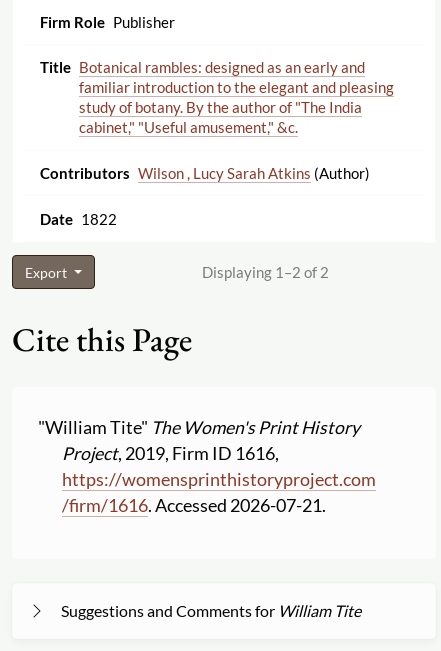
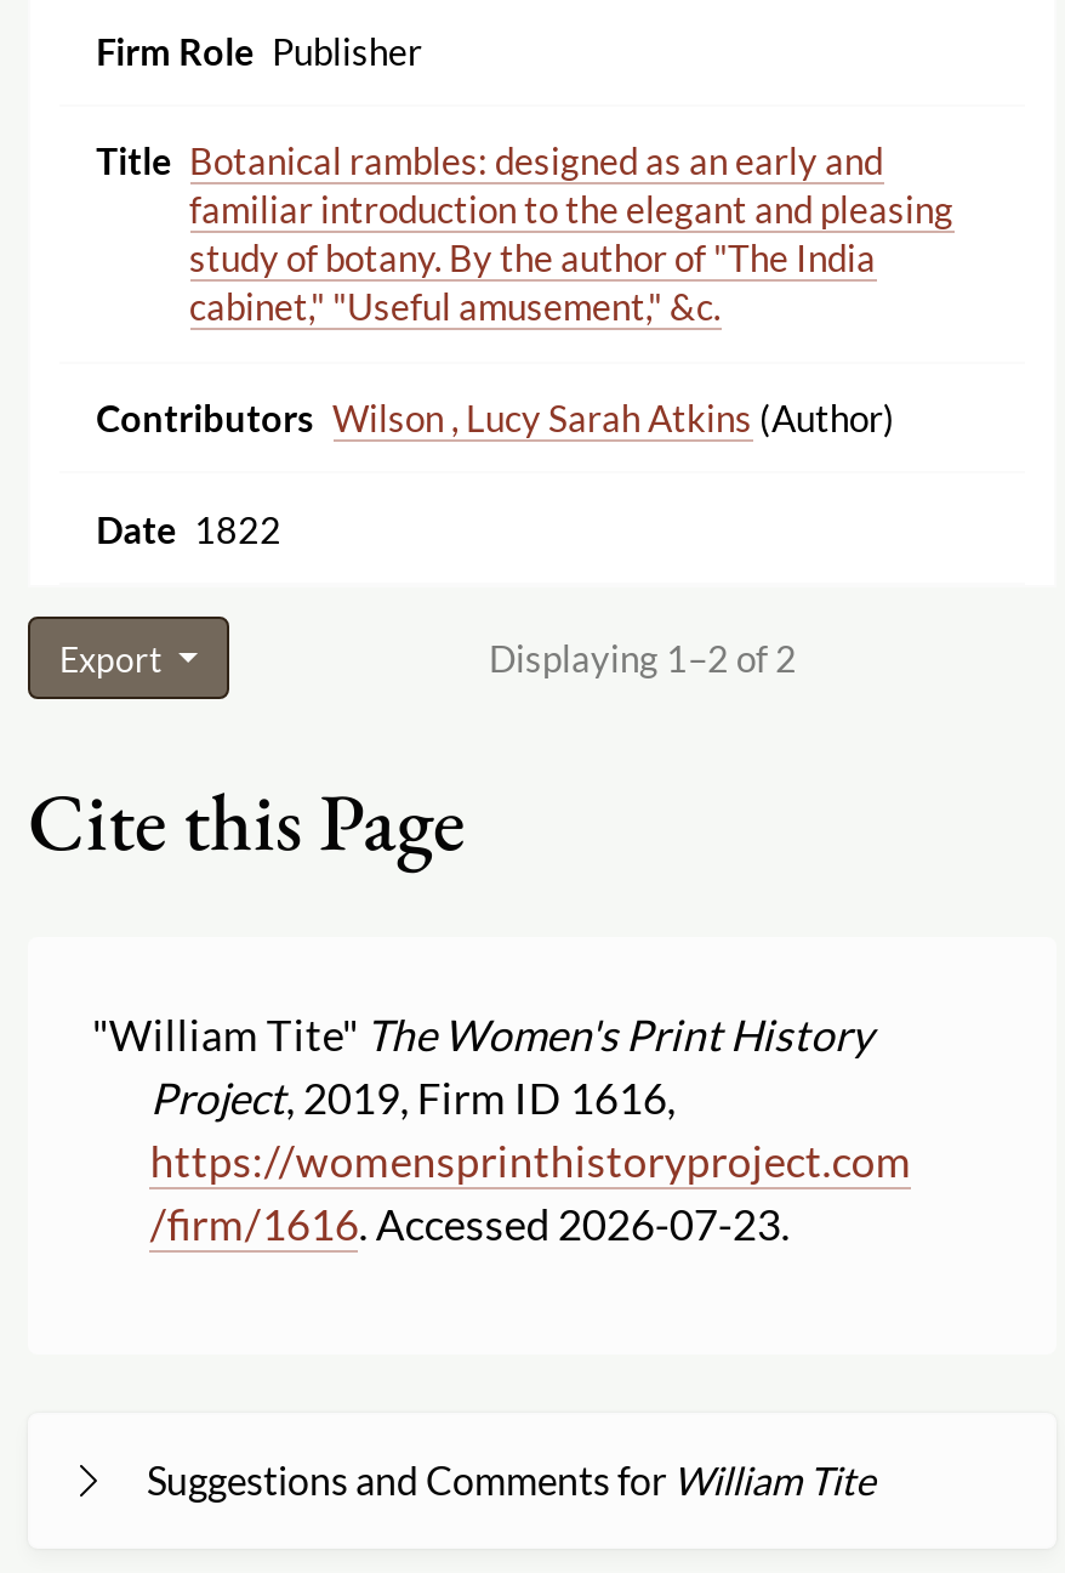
[62,495,326,516] /firm/1616. Accessed 2026-07-21. -> [150,1199,791,1250] /firm/1616. Accessed 2026-07-23.

